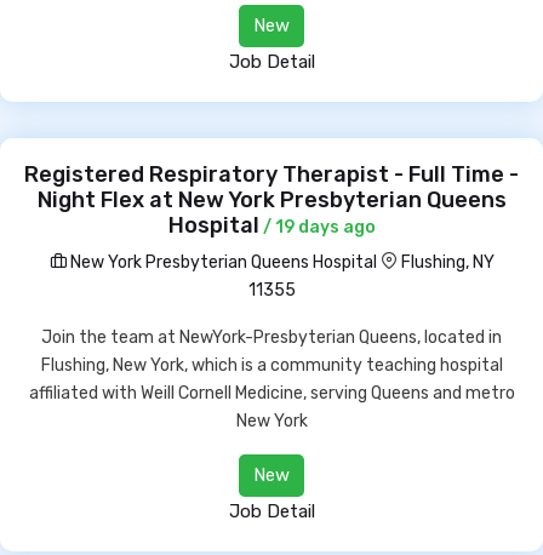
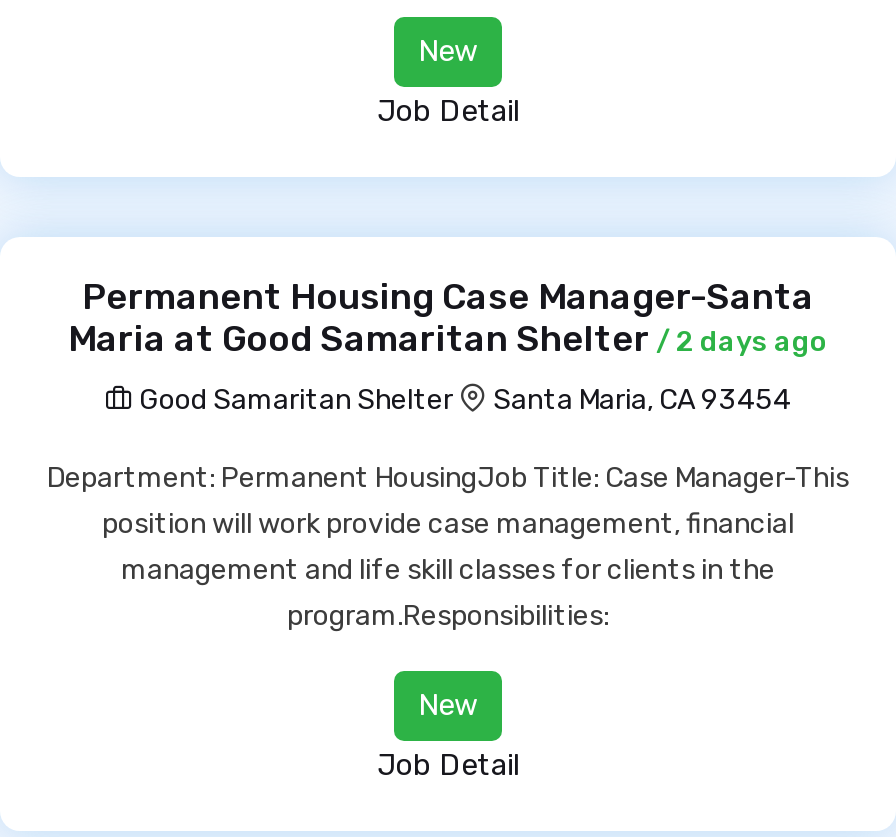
[24,161,519,239] Registered Respiratory Therapist - Full Time - | Night Flex at New York Presbyterian Queens | Hospital / 19 days ago -> [68,275,828,361] Permanent Housing Case Manager-Santa | Maria at Good Samaritan Shelter / 2 days ago
[66,252,494,301] New York Presbyterian Queens Hospital | Flushing, NY | 11355 -> [133,383,791,417] Good Samaritan Shelter | Santa Maria, CA 93454
[28,327,515,431] Join the team at NewYork-Presbyterian Queens, located in | Flushing, New York, which is a community teaching hospital | affiliated with Weill Cornell Medicine, serving Queens and metro | New York -> [47,461,849,633] Department: Permanent HousingJob Title: Case Manager-This | position will work provide case management, financial | management and life skill classes for clients in the | program.Responsibilities:

